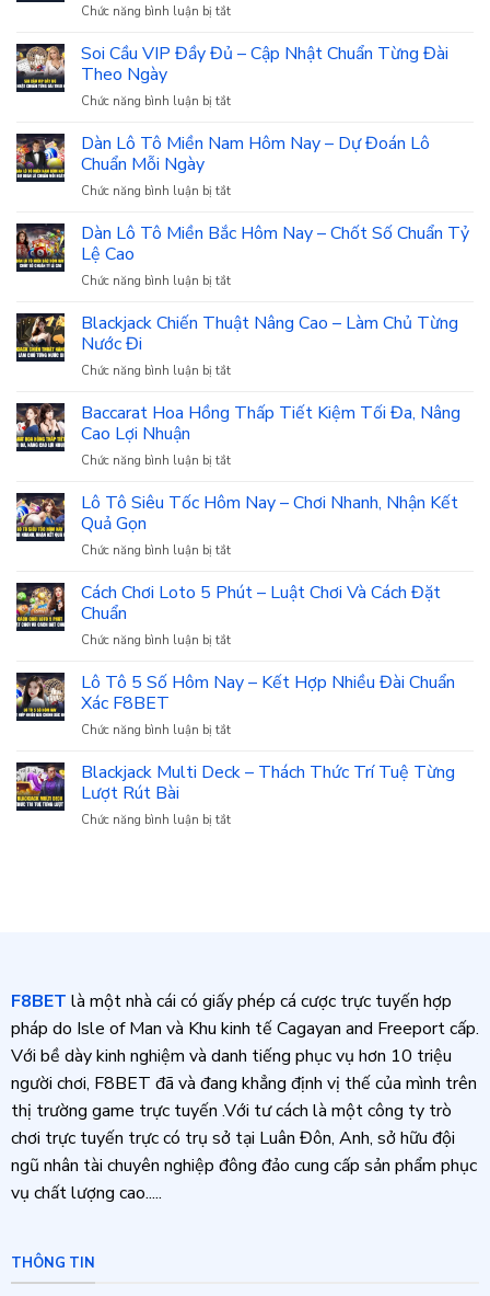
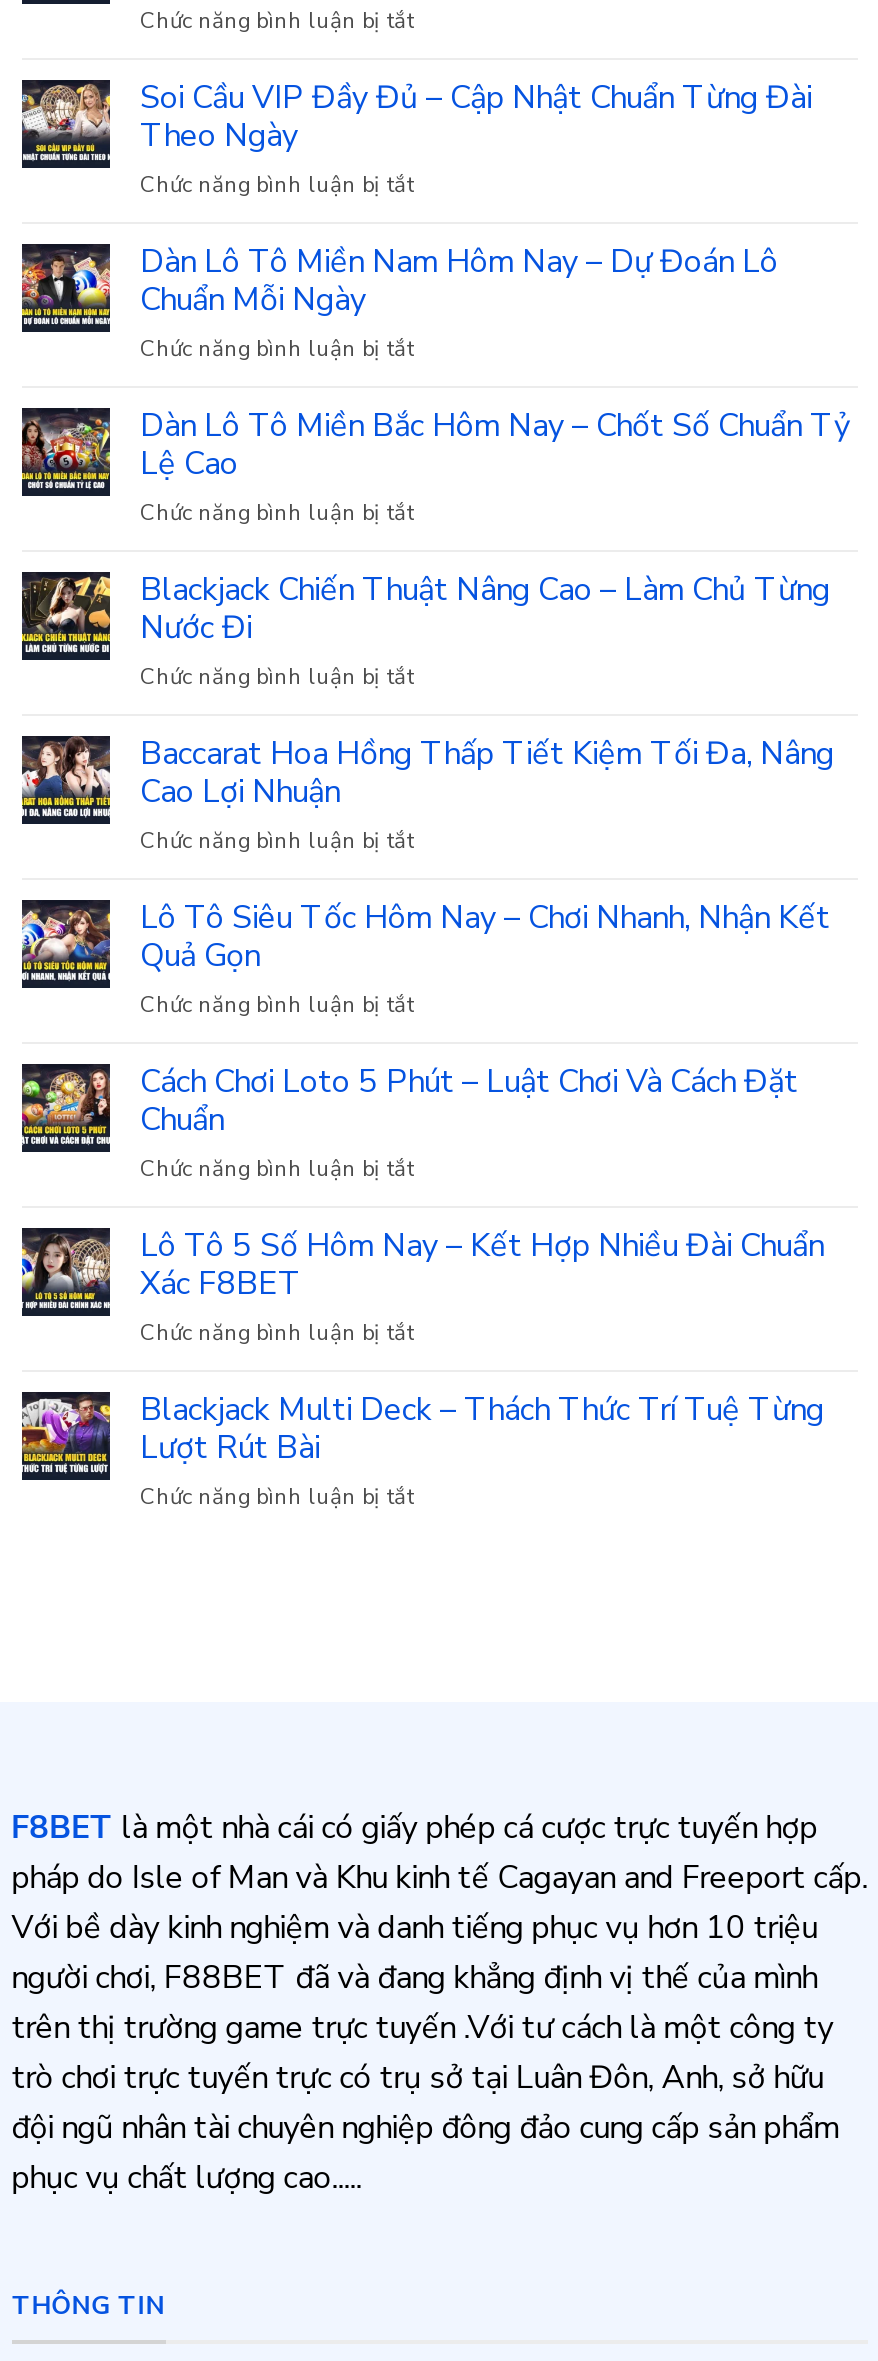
[11,1072,477,1205] người chơi, F8BET đã và đang khẳng định vị thế của mình trên | thị trường game trực tuyến .Với tư cách là một công ty trò | chơi trực tuyến trực có trụ sở tại Luân Đôn, Anh, sở hữu đội | ngũ nhân tài chuyên nghiệp đông đảo cung cấp sản phẩm phục | vụ chất lượng cao..... -> [12,1956,840,2200] người chơi, F88BET đã và đang khẳng định vị thế của mình | trên thị trường game trực tuyến .Với tư cách là một công ty | trò chơi trực tuyến trực có trụ sở tại Luân Đôn, Anh, sở hữu | đội ngũ nhân tài chuyên nghiệp đông đảo cung cấp sản phẩm | phục vụ chất lượng cao.....

